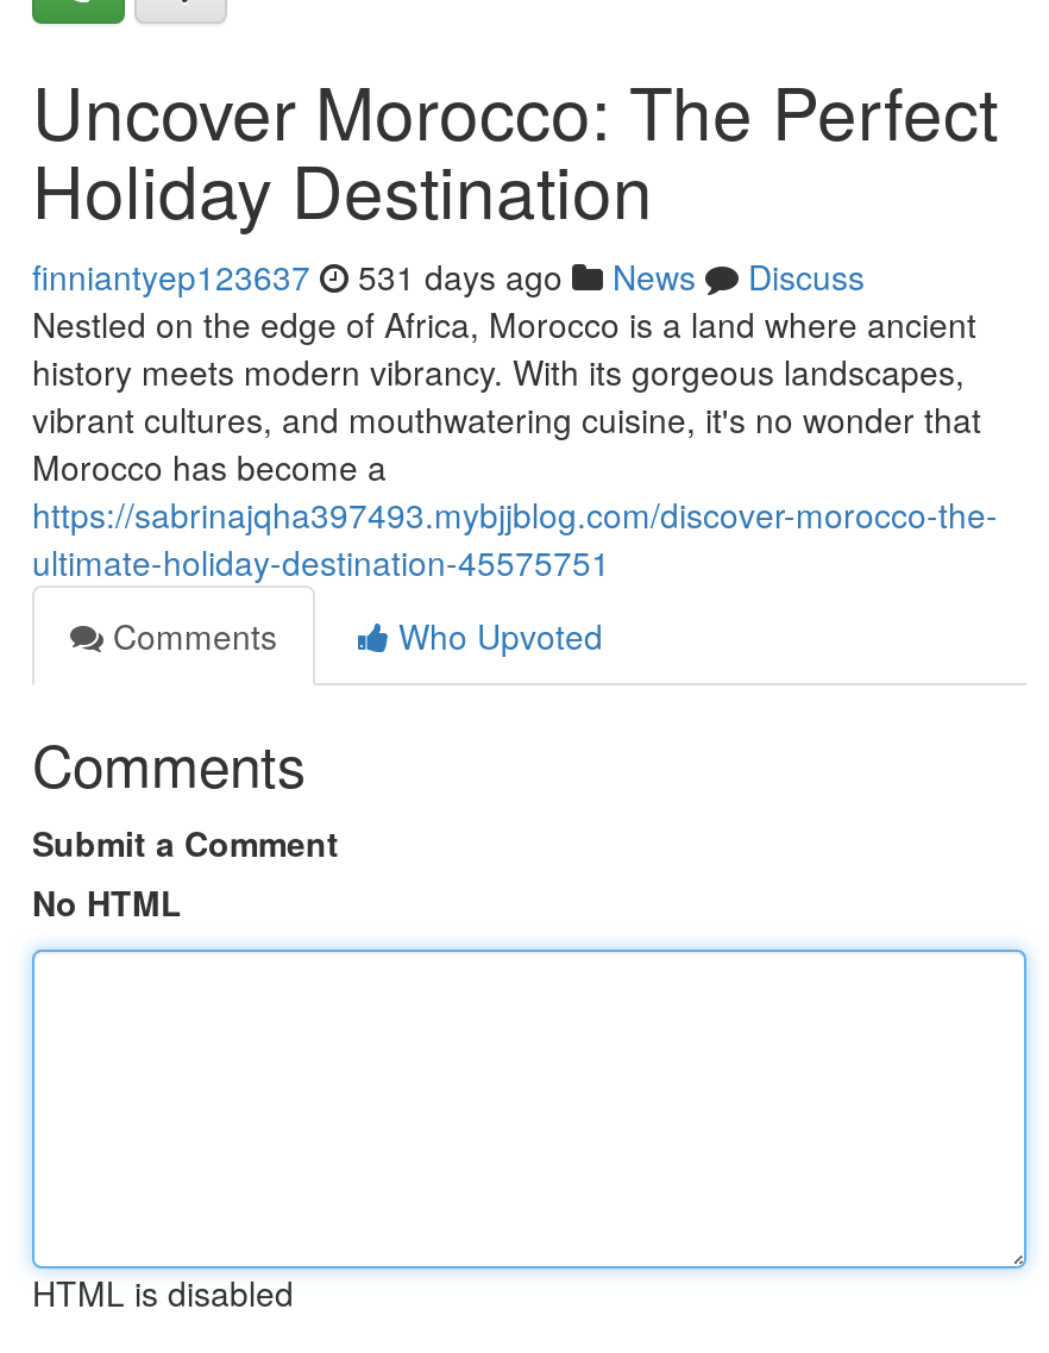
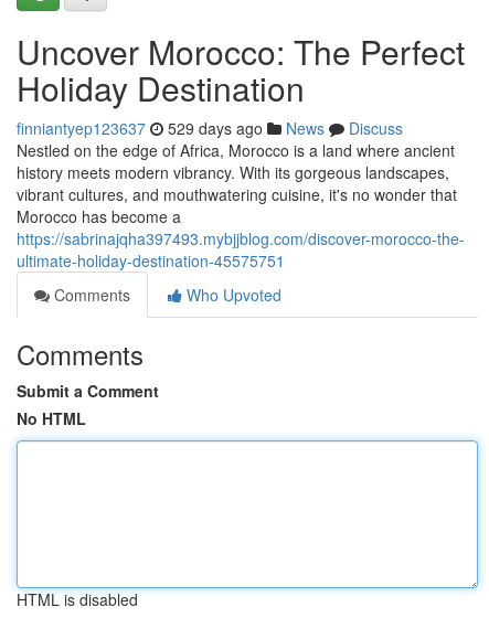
[32,252,865,300] finniantyep123637 531 days ago News Discuss -> [17,117,403,139] finniantyep123637 529 days ago News Discuss

